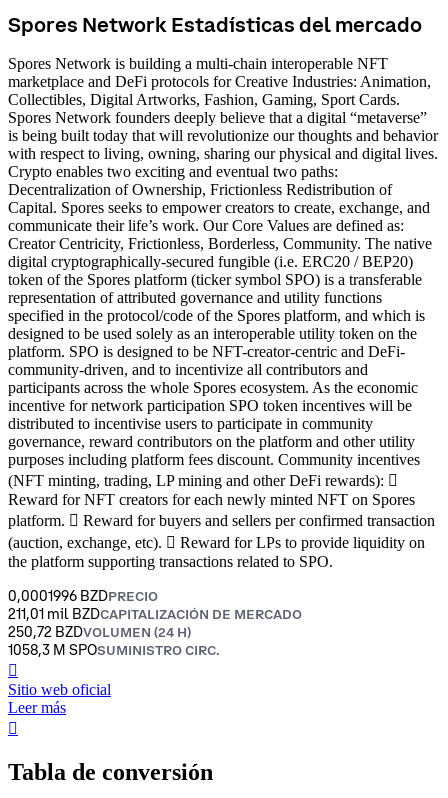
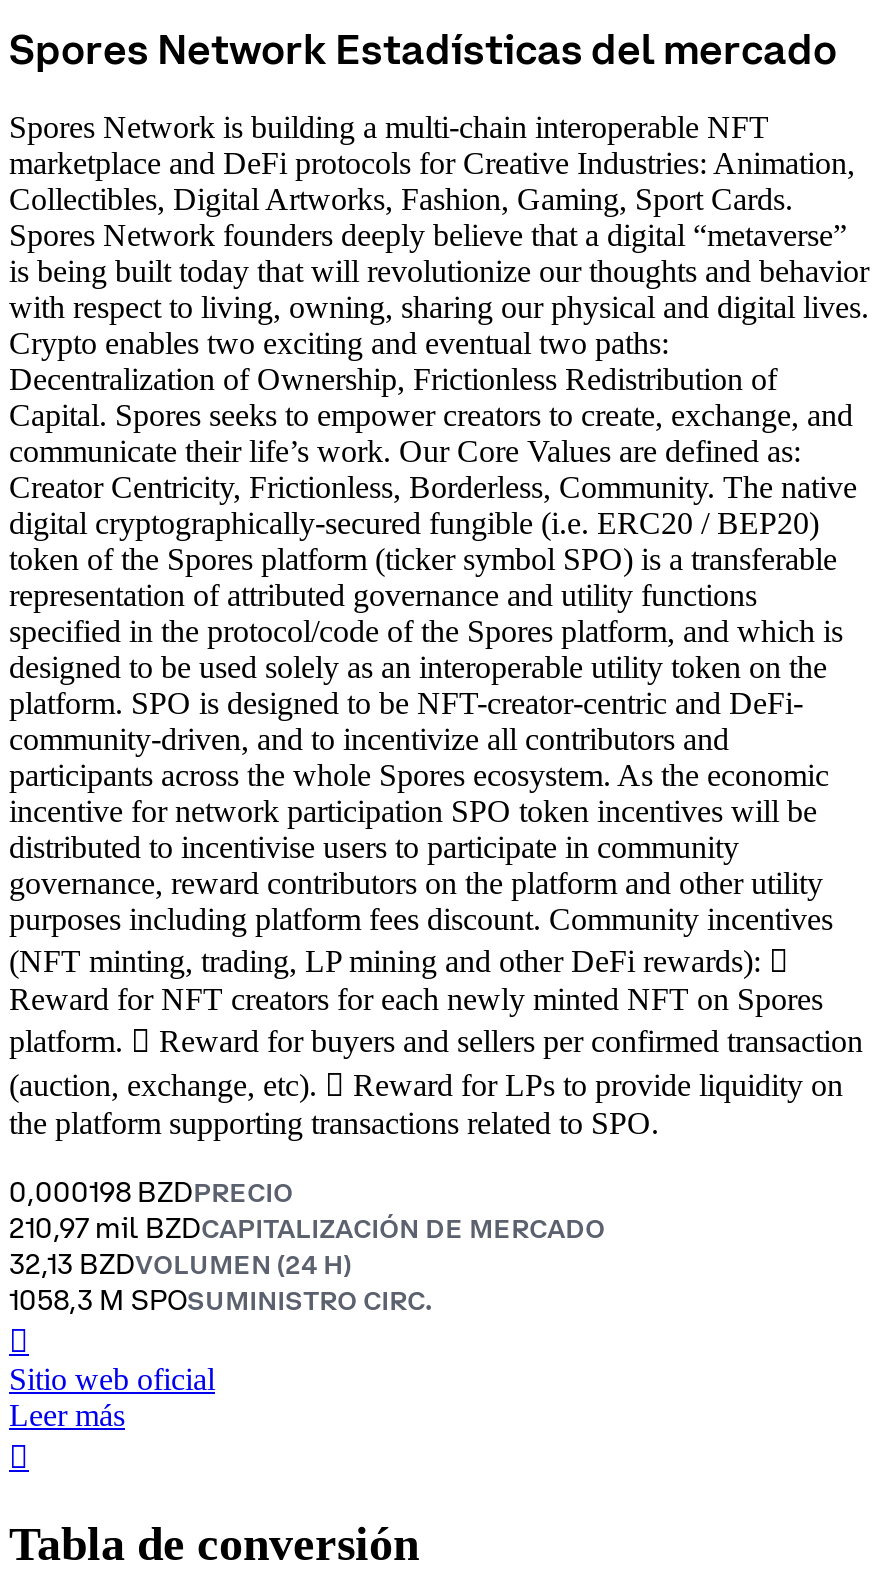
[8,587,158,605] 0,0001996 BZDPRECIO -> [9,1173,293,1209] 0,000198 BZDPRECIO
[8,605,302,623] 211,01 mil BZDCAPITALIZACIÓN DE MERCADO -> [9,1209,605,1245] 210,97 mil BZDCAPITALIZACIÓN DE MERCADO
[8,623,191,641] 250,72 BZDVOLUMEN (24 H) -> [9,1245,351,1281] 32,13 BZDVOLUMEN (24 H)

